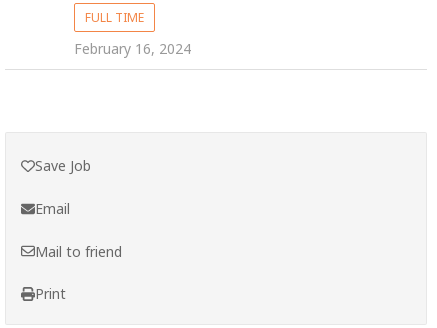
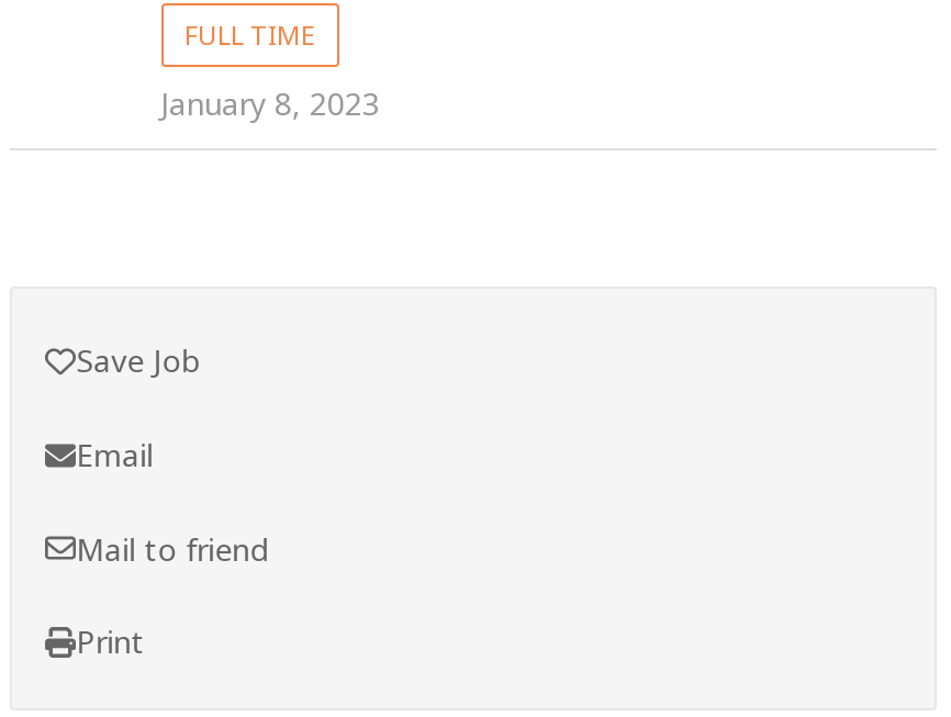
[73,39,190,58] February 16, 2024 -> [160,83,380,125] January 8, 2023

